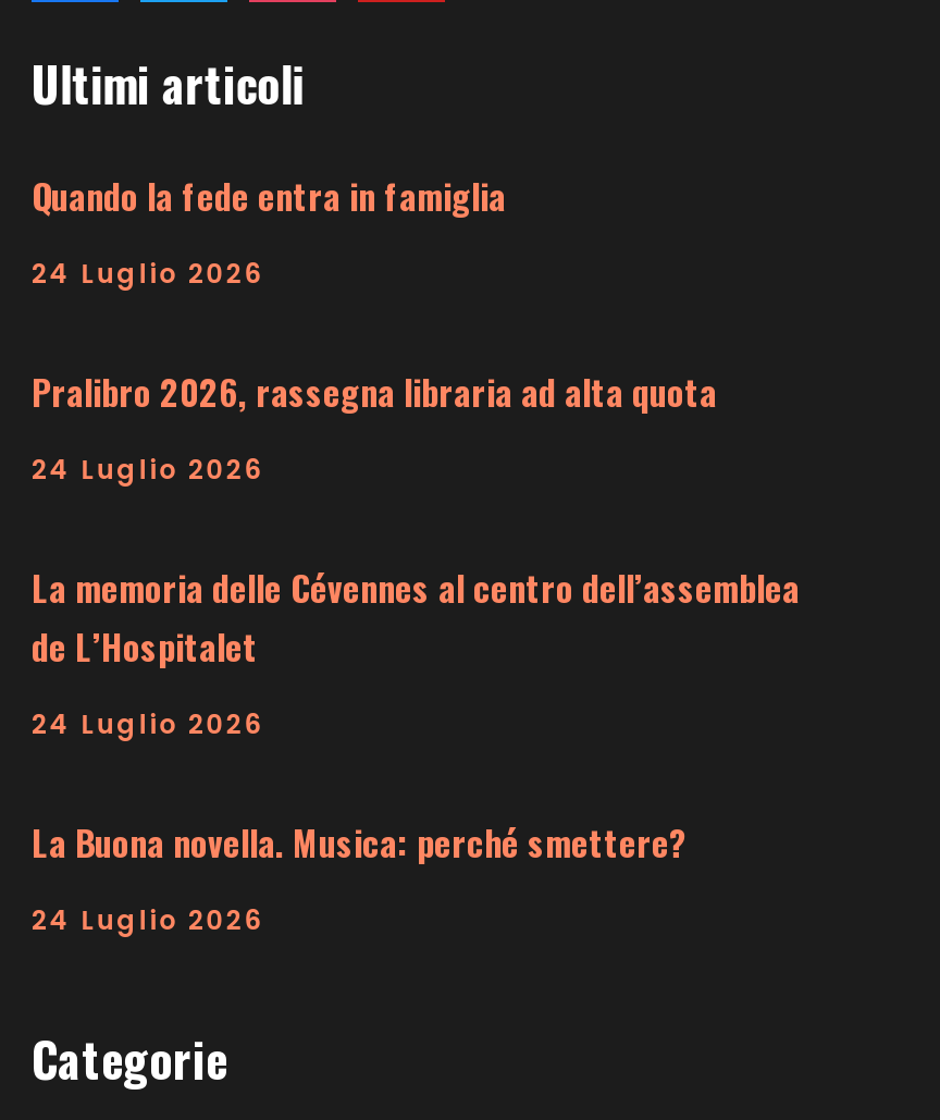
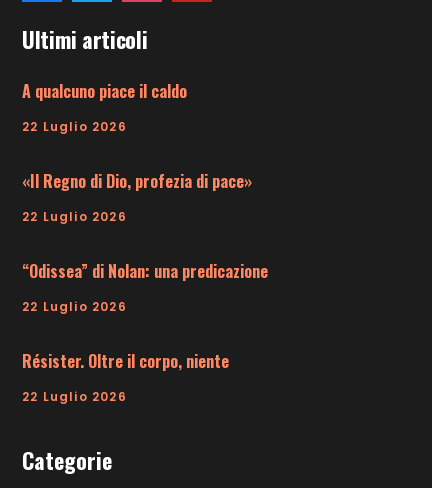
[32,170,506,222] Quando la fede entra in famiglia -> [22,79,187,103] A qualcuno piace il caldo
[32,255,264,292] 24 Luglio 2026 -> [22,118,127,135] 22 Luglio 2026
[32,366,717,418] Pralibro 2026, rassegna libraria ad alta quota -> [22,169,252,193] «Il Regno di Dio, profezia di pace»
[32,451,264,488] 24 Luglio 2026 -> [22,208,127,225] 22 Luglio 2026
[32,562,800,673] La memoria delle Cévennes al centro dell’assemblea | de L’Hospitalet -> [22,259,268,283] “Odissea” di Nolan: una predicazione
[32,705,264,742] 24 Luglio 2026 -> [22,298,127,315] 22 Luglio 2026
[32,816,687,869] La Buona novella. Musica: perché smettere? -> [22,349,229,373] Résister. Oltre il corpo, niente
[32,901,264,938] 24 Luglio 2026 -> [22,388,127,405] 22 Luglio 2026

